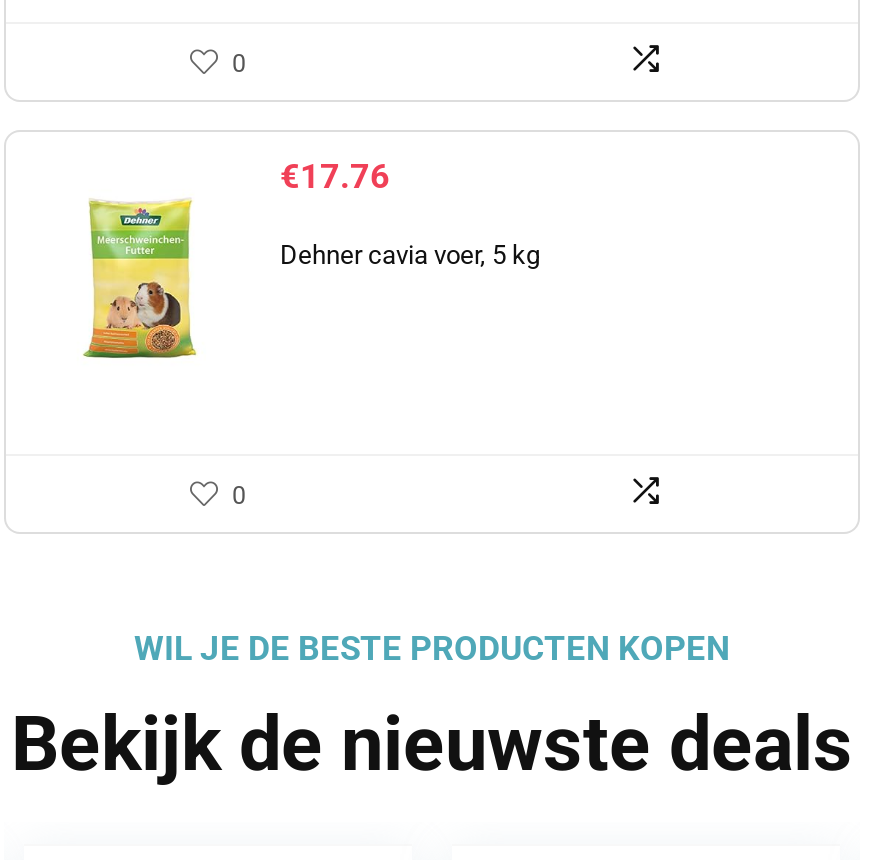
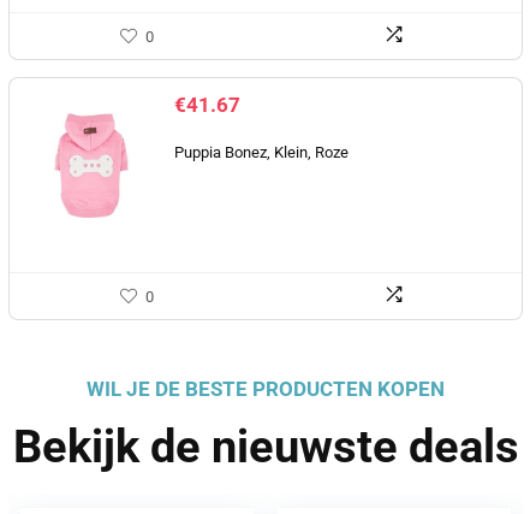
[82,157,390,362] [image] | €17.76 -> [54,93,240,218] [image] | €41.67
[280,241,540,271] Dehner cavia voer, 5 kg -> [174,144,349,162] Puppia Bonez, Klein, Roze

